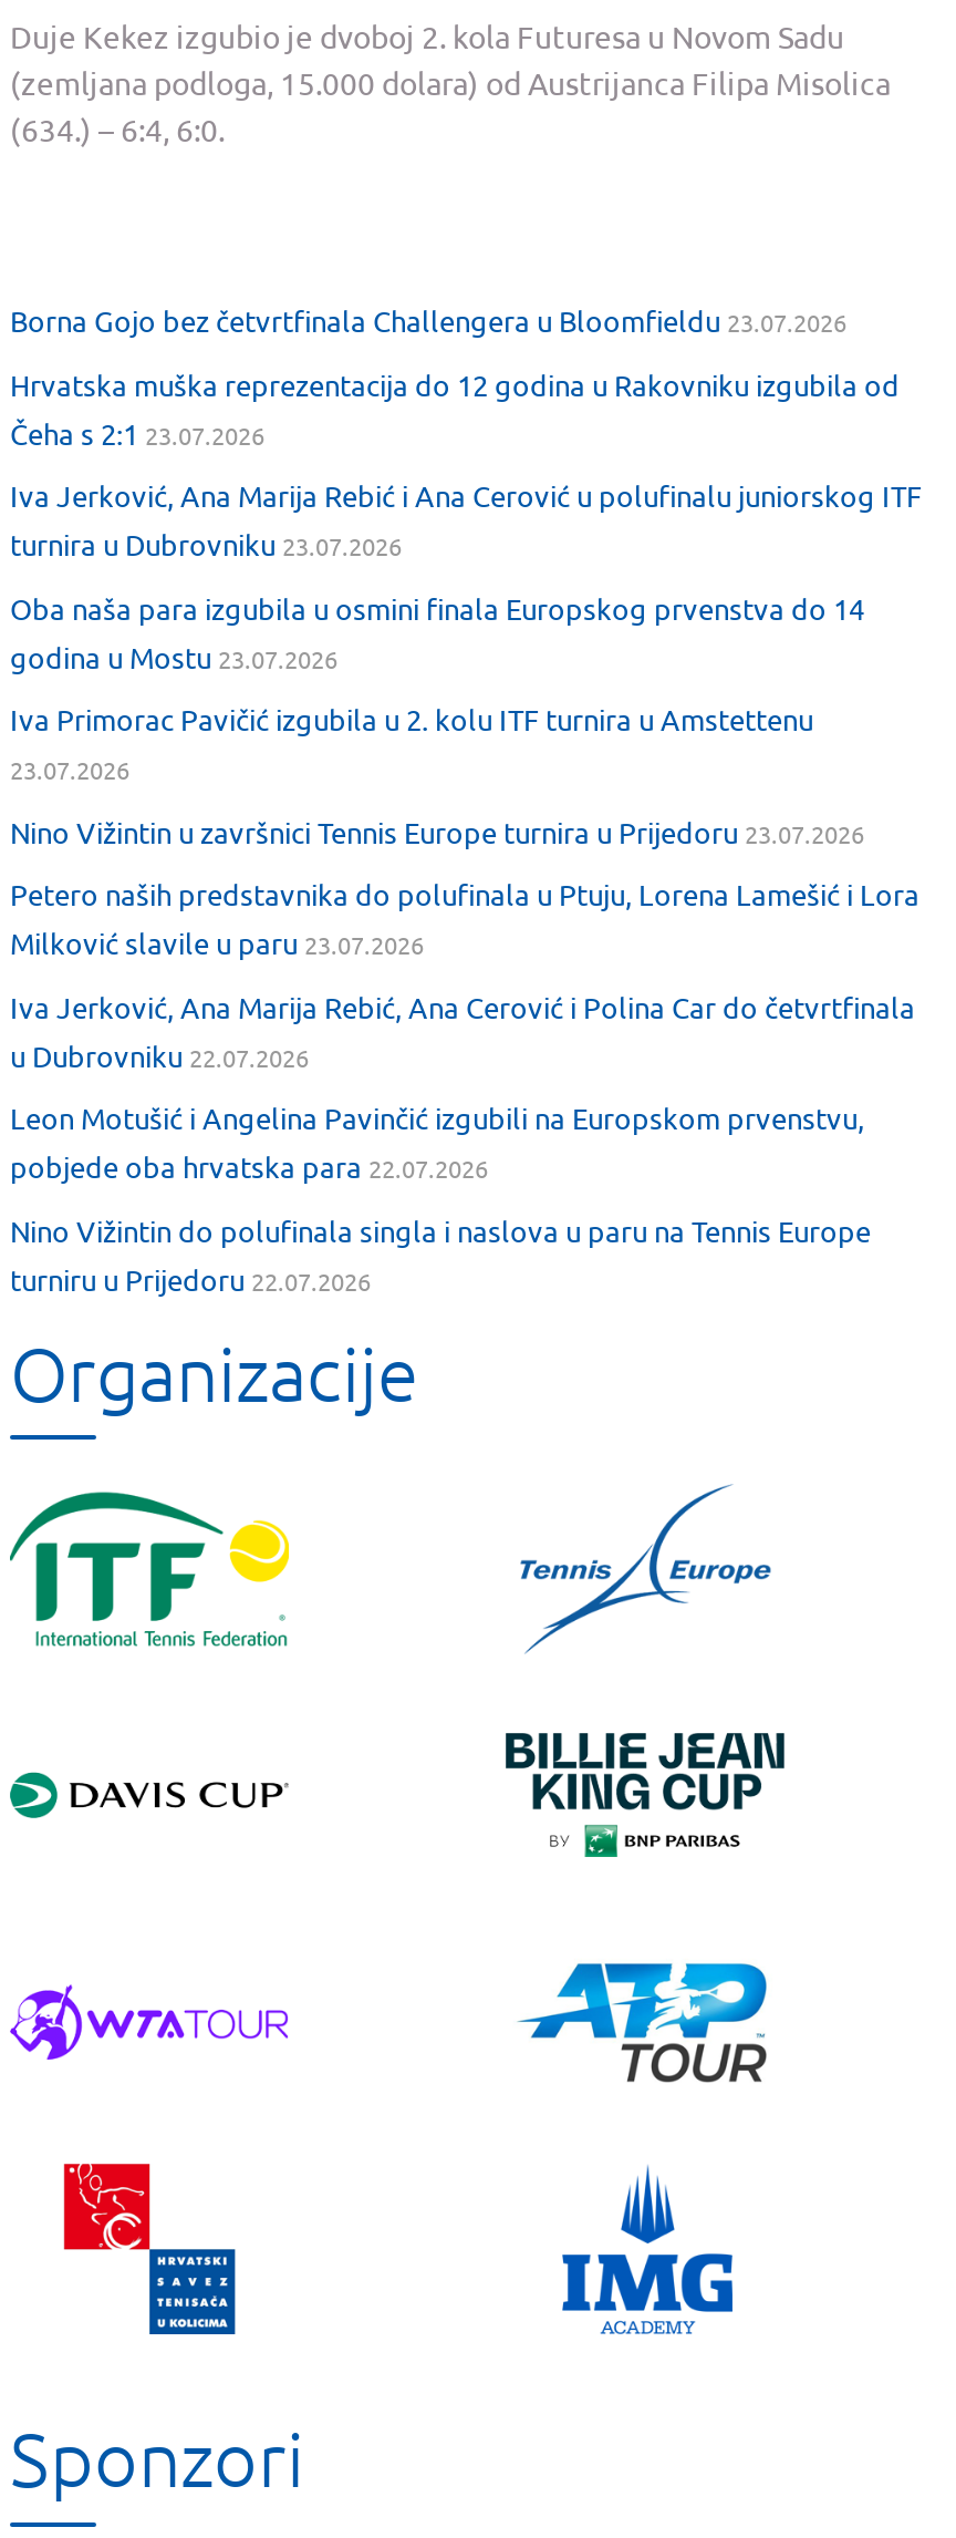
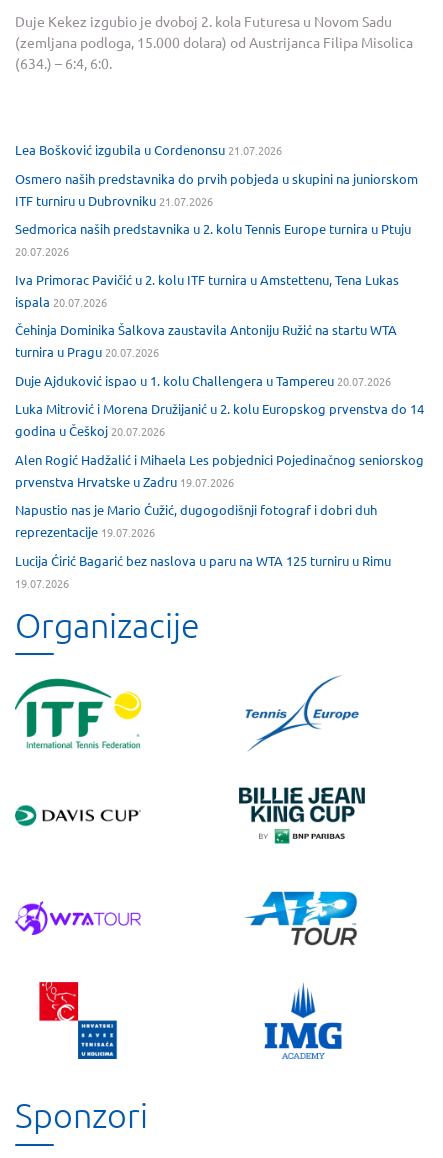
[10,301,846,339] Borna Gojo bez četvrtfinala Challengera u Bloomfieldu 23.07.2026 -> [15,141,282,158] Lea Bošković izgubila u Cordenonsu 21.07.2026
[10,364,900,451] Hrvatska muška reprezentacija do 12 godina u Rakovniku izgubila od | Čeha s 2:1 23.07.2026 -> [15,169,418,208] Osmero naših predstavnika do prvih pobjeda u skupini na juniorskom | ITF turniru u Dubrovniku 21.07.2026
[10,476,922,563] Iva Jerković, Ana Marija Rebić i Ana Cerović u polufinalu juniorskog ITF | turnira u Dubrovniku 23.07.2026 -> [15,220,411,259] Sedmorica naših predstavnika u 2. kolu Tennis Europe turnira u Ptuju | 20.07.2026
[10,588,864,674] Oba naša para izgubila u osmini finala Europskog prvenstva do 14 | godina u Mostu 23.07.2026 -> [15,270,399,309] Iva Primorac Pavičić u 2. kolu ITF turnira u Amstettenu, Tena Lukas | ispala 20.07.2026
[10,700,813,786] Iva Primorac Pavičić izgubila u 2. kolu ITF turnira u Amstettenu | 23.07.2026 -> [15,321,397,360] Čehinja Dominika Šalkova zaustavila Antoniju Ružić na startu WTA | turnira u Pragu 20.07.2026
[10,812,864,849] Nino Vižintin u završnici Tennis Europe turnira u Prijedoru 23.07.2026 -> [15,371,391,388] Duje Ajduković ispao u 1. kolu Challengera u Tampereu 20.07.2026
[10,875,919,961] Petero naših predstavnika do polufinala u Ptuju, Lorena Lamešić i Lora | Milković slavile u paru 23.07.2026 -> [15,400,424,439] Luka Mitrović i Morena Družijanić u 2. kolu Europskog prvenstva do 14 | godina u Češkoj 20.07.2026
[10,987,915,1073] Iva Jerković, Ana Marija Rebić, Ana Cerović i Polina Car do četvrtfinala | u Dubrovniku 22.07.2026 -> [15,450,424,489] Alen Rogić Hadžalić i Mihaela Les pobjednici Pojedinačnog seniorskog | prvenstva Hrvatske u Zadru 19.07.2026
[10,1098,864,1185] Leon Motušić i Angelina Pavinčić izgubili na Europskom prvenstvu, | pobjede oba hrvatska para 22.07.2026 -> [15,501,377,540] Napustio nas je Mario Ćužić, dugogodišnji fotograf i dobri duh | reprezentacije 19.07.2026
[10,1210,871,1297] Nino Vižintin do polufinala singla i naslova u paru na Tennis Europe | turniru u Prijedoru 22.07.2026 -> [15,551,391,590] Lucija Ćirić Bagarić bez naslova u paru na WTA 125 turniru u Rimu | 19.07.2026

